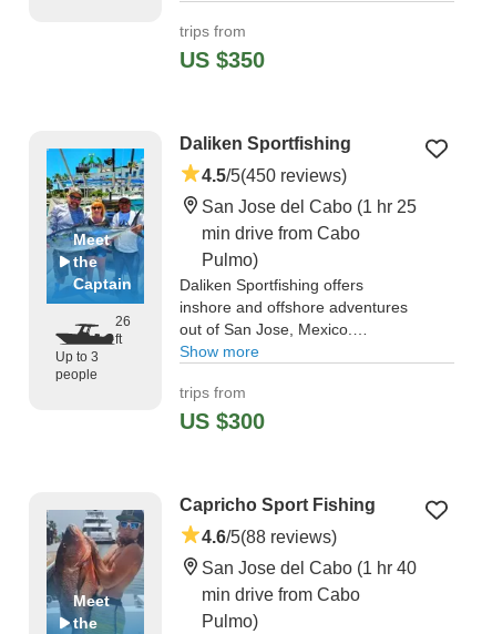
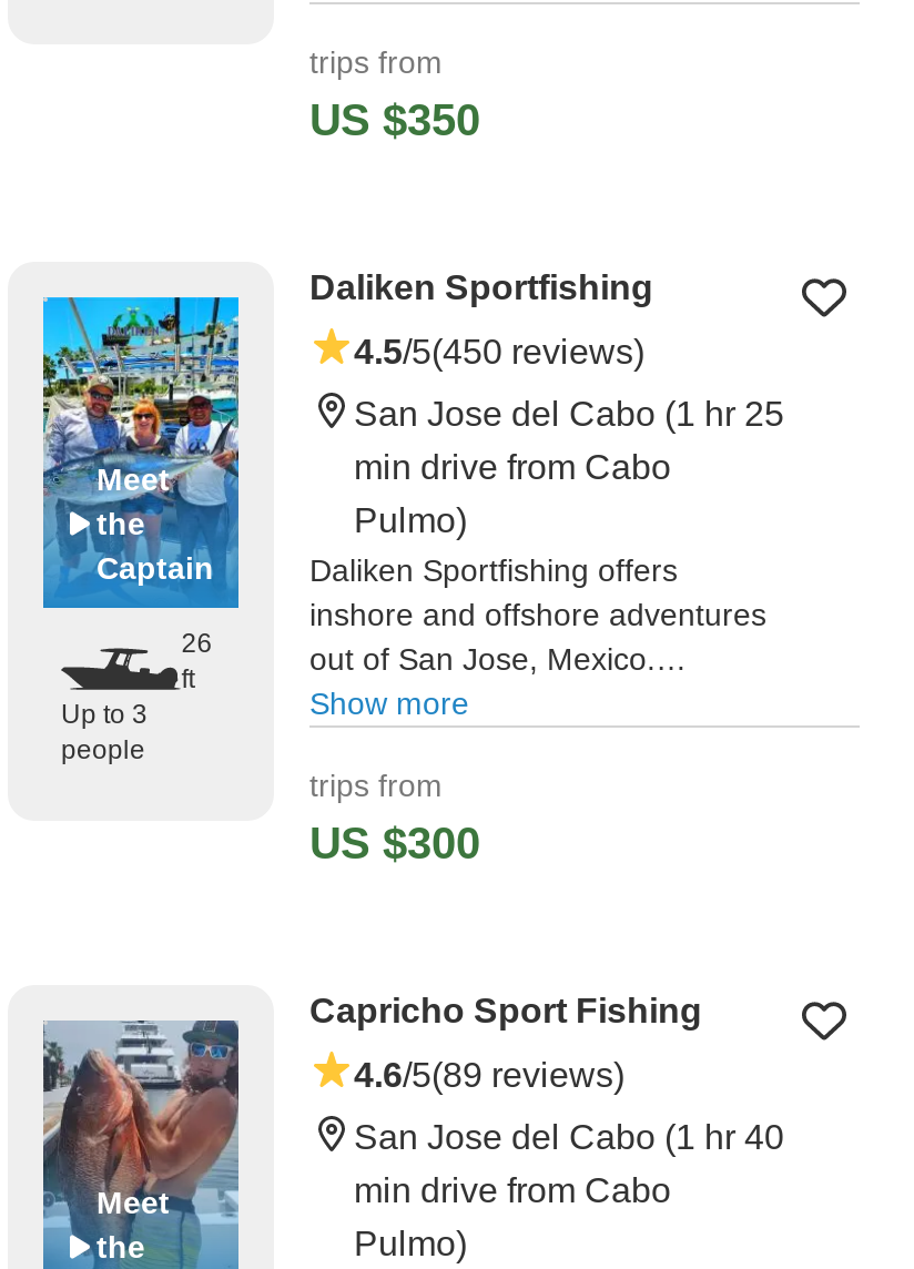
[202,527,337,546] 4.6/5(88 reviews) -> [354,1055,624,1093] 4.6/5(89 reviews)

